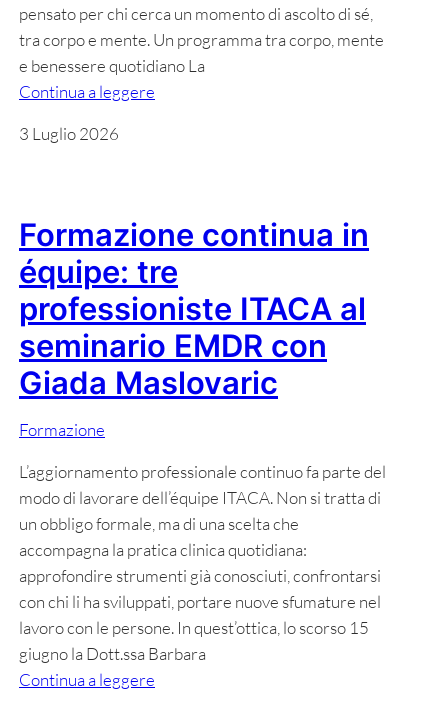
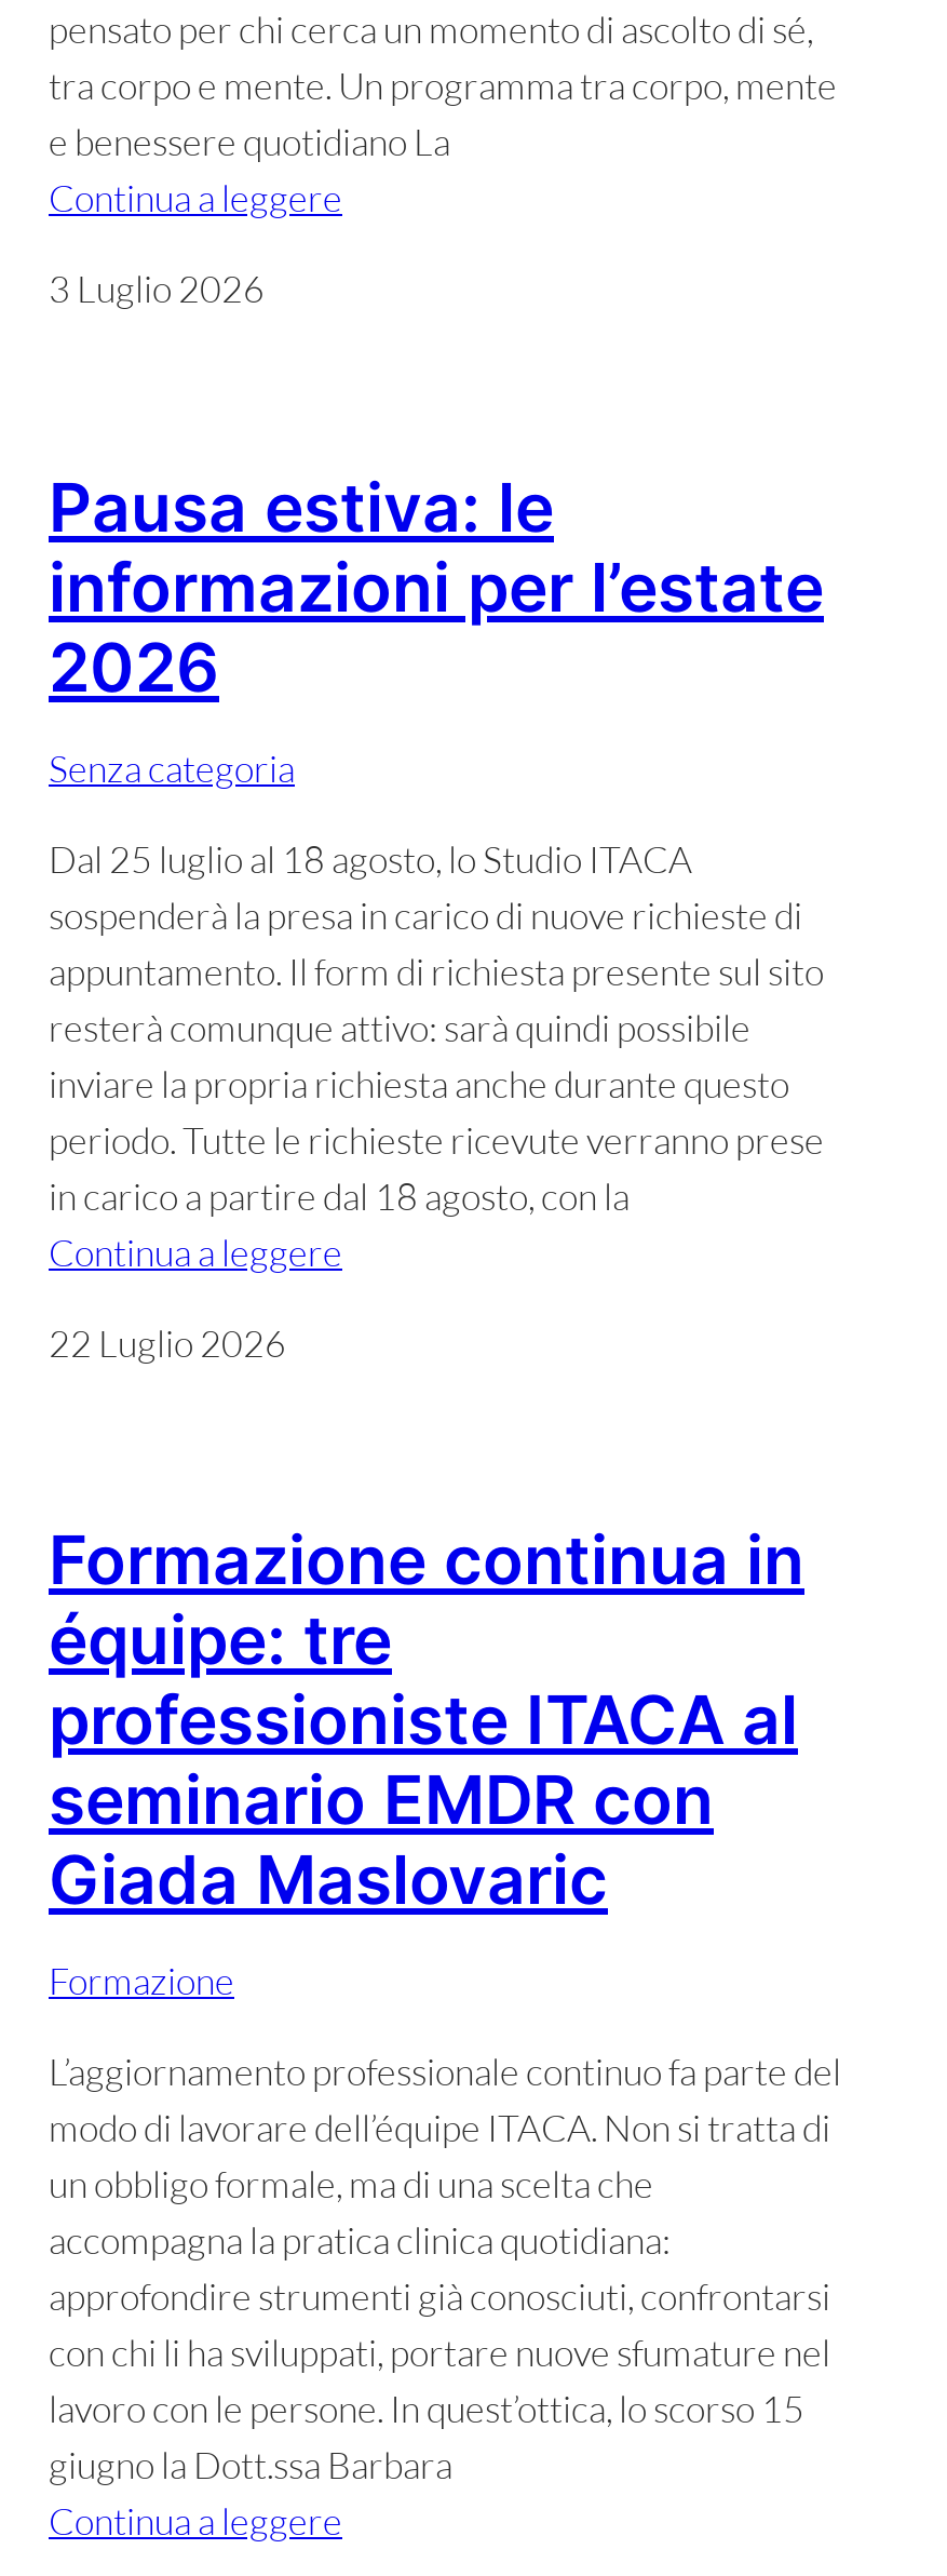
none -> [49,466,824,1365] Pausa estiva: le | informazioni per l’estate | 2026 | Senza categoria | Dal 25 luglio al 18 agosto, lo Studio ITACA | sospenderà la presa in carico di nuove richieste di | appuntamento. Il form di richiesta presente sul sito | resterà comunque attivo: sarà quindi possibile | inviare la propria richiesta anche durante questo | periodo. Tutte le richieste ricevute verranno prese | in carico a partire dal 18 agosto, con la | Continua a leggere | 22 Luglio 2026

